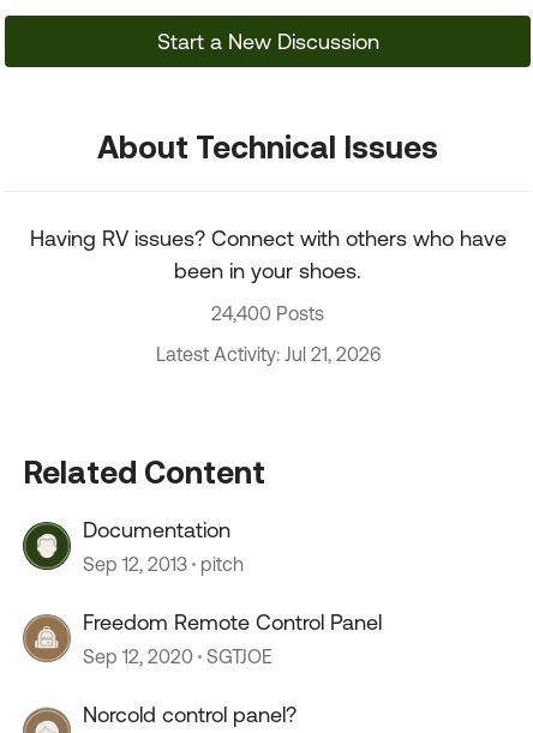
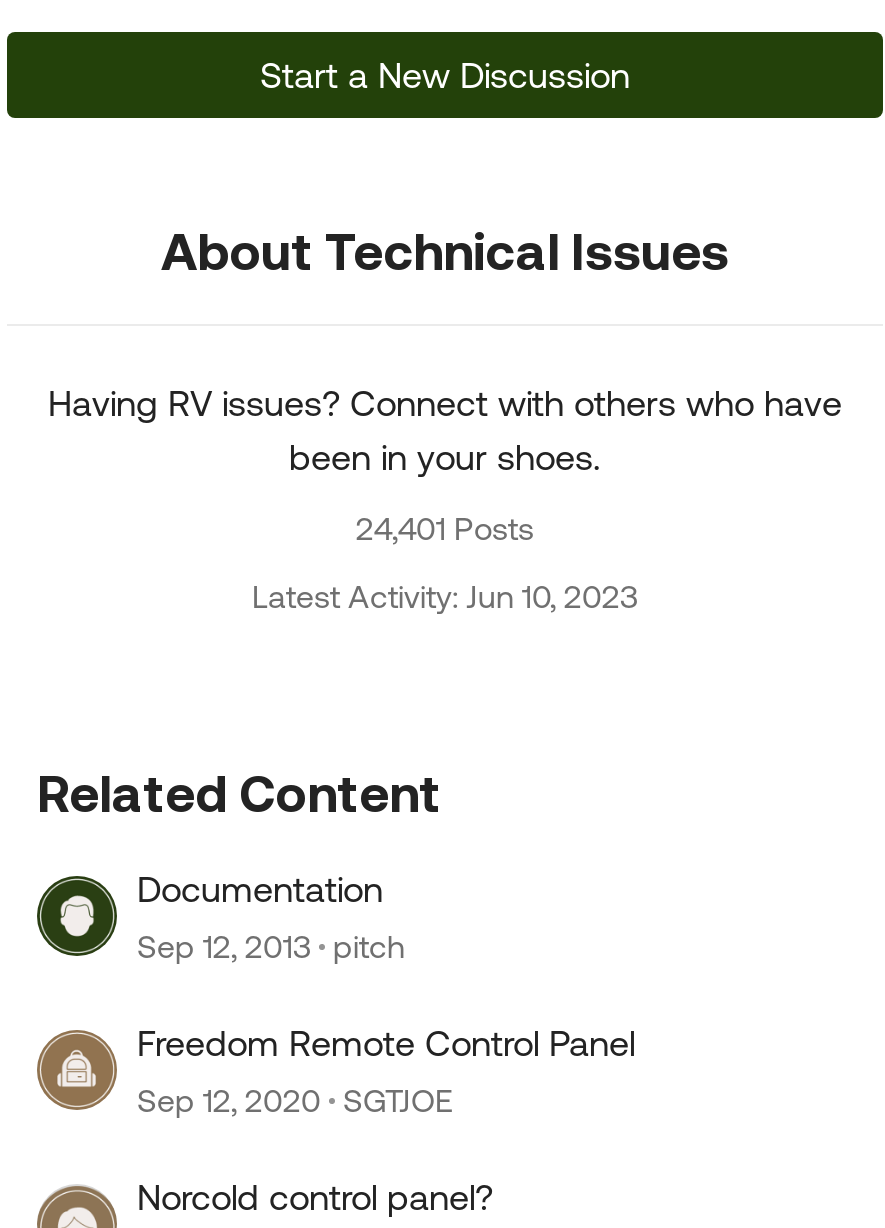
[211,303,324,324] 24,400 Posts -> [356,511,534,547] 24,401 Posts
[155,343,380,365] Latest Activity: Jul 21, 2026 -> [252,579,638,615] Latest Activity: Jun 10, 2023

